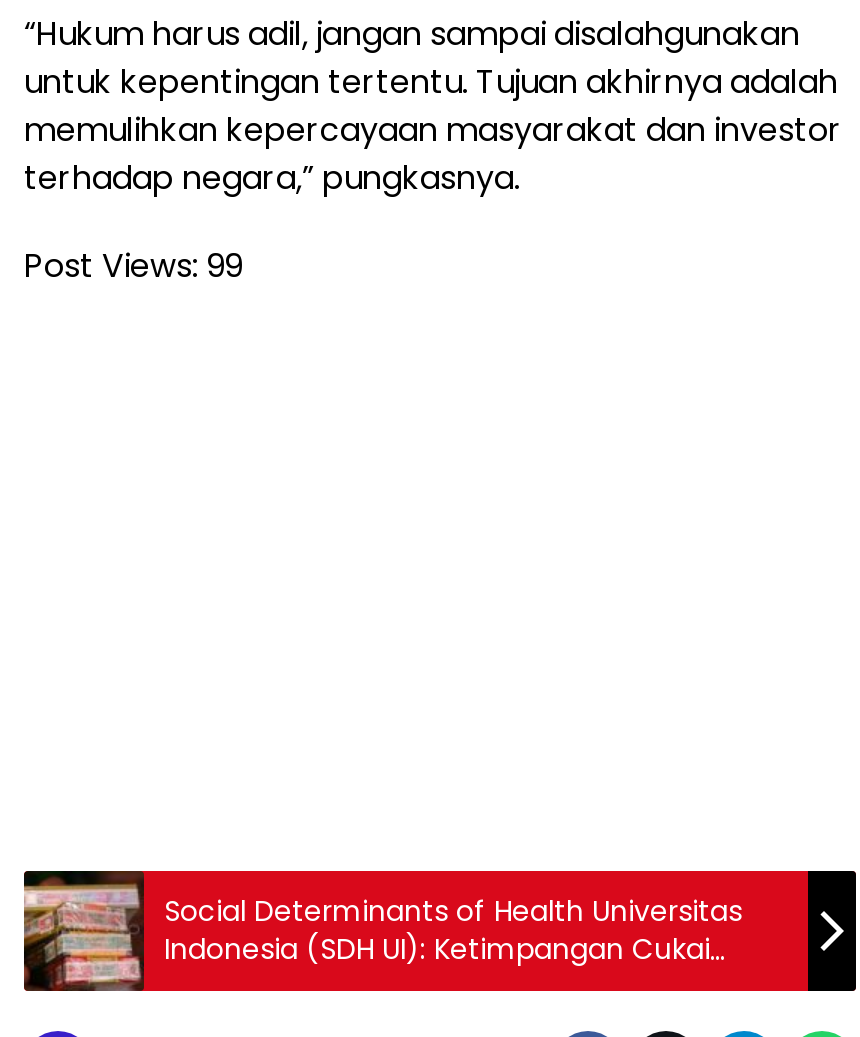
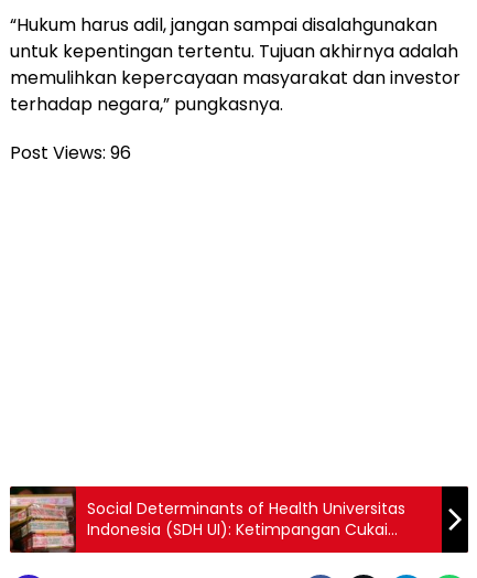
[24,244,242,290] Post Views: 99 -> [10,140,131,166] Post Views: 96

